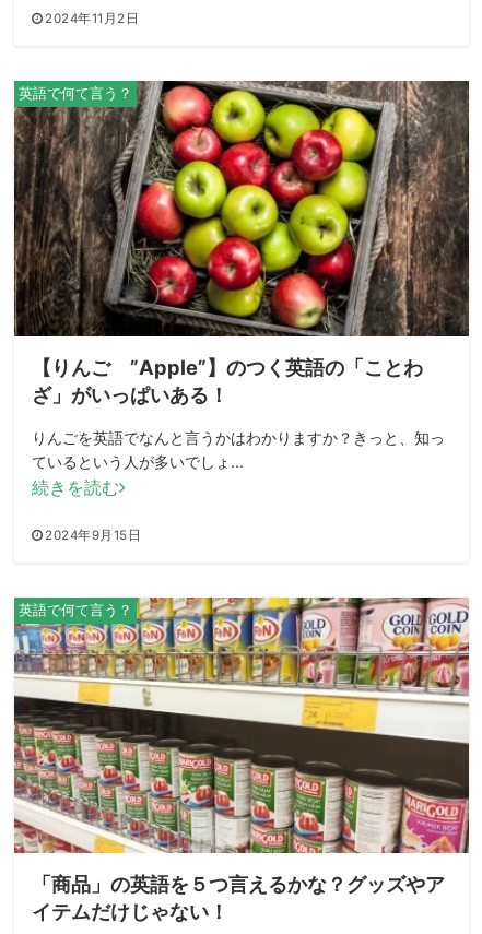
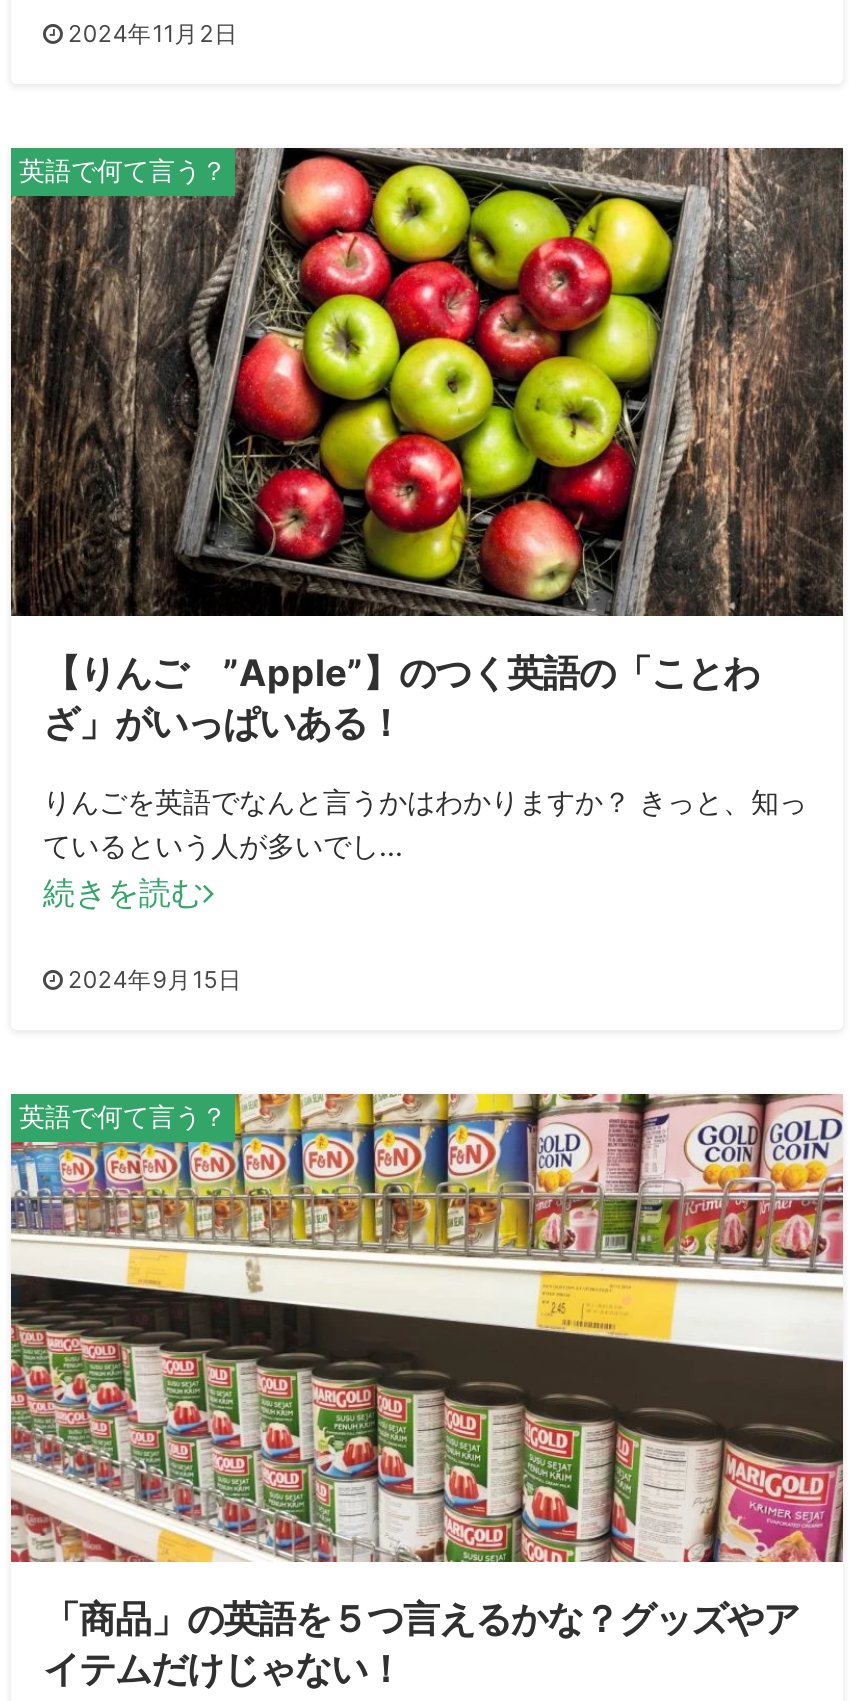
[32,428,445,471] りんごを英語でなんと言うかはわかりますか？きっと、知っ | ているという人が多いでしょ... -> [43,784,807,862] りんごを英語でなんと言うかはわかりますか？ きっと、知っ | ているという人が多いでし...

